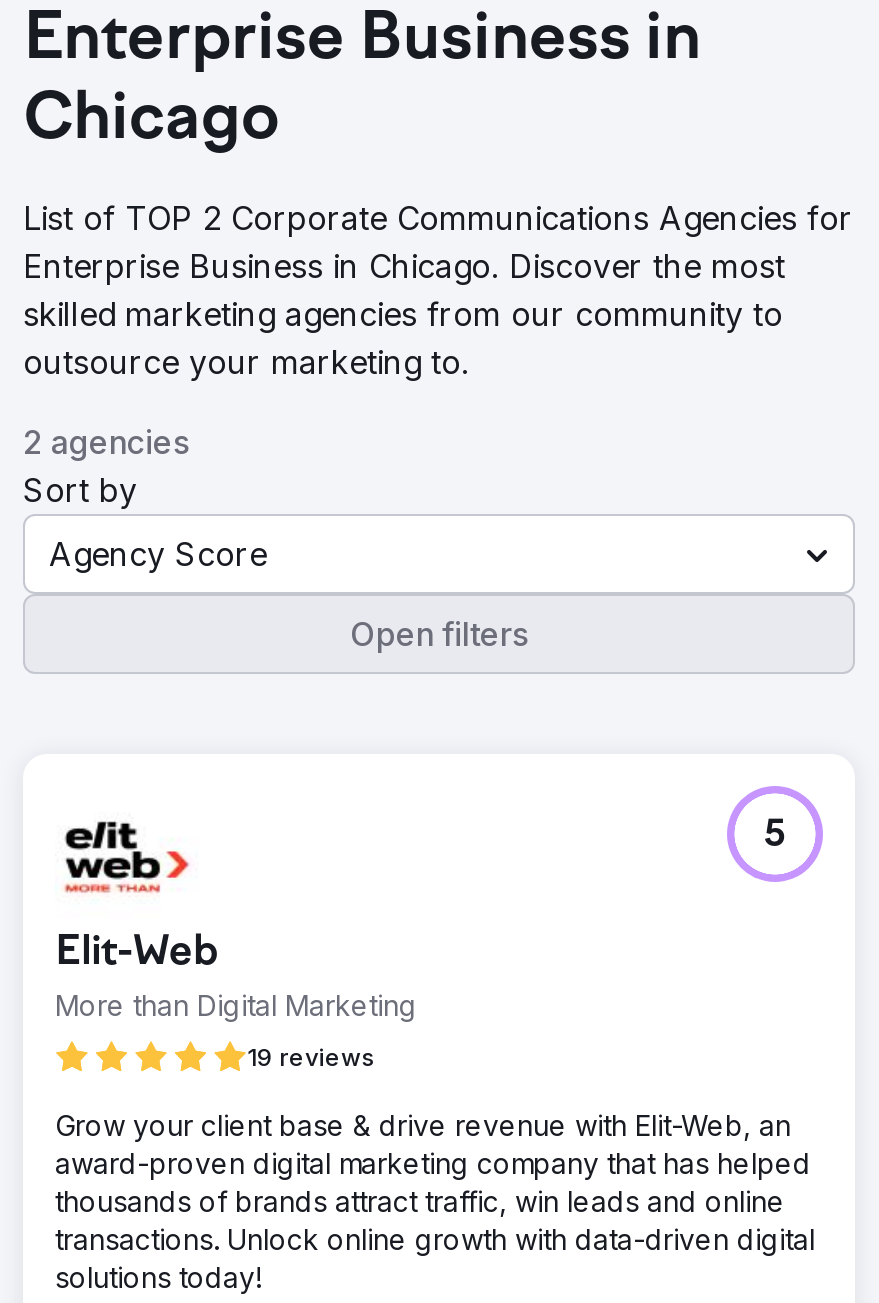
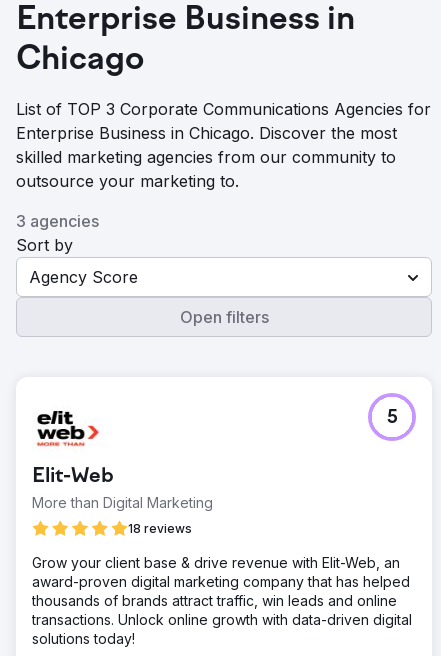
[23,198,853,238] List of TOP 2 Corporate Communications Agencies for -> [16,99,431,119] List of TOP 3 Corporate Communications Agencies for
[23,422,189,462] 2 agencies -> [16,211,99,231] 3 agencies
[247,1042,375,1072] 19 reviews -> [128,521,192,536] 18 reviews

